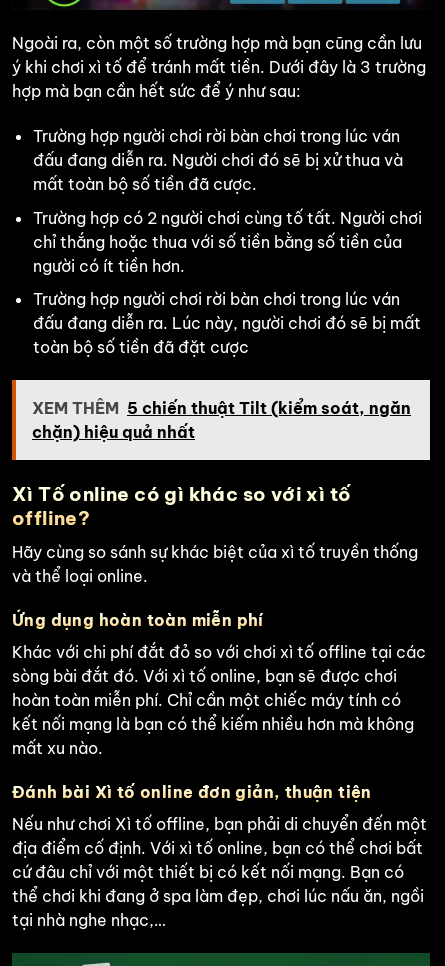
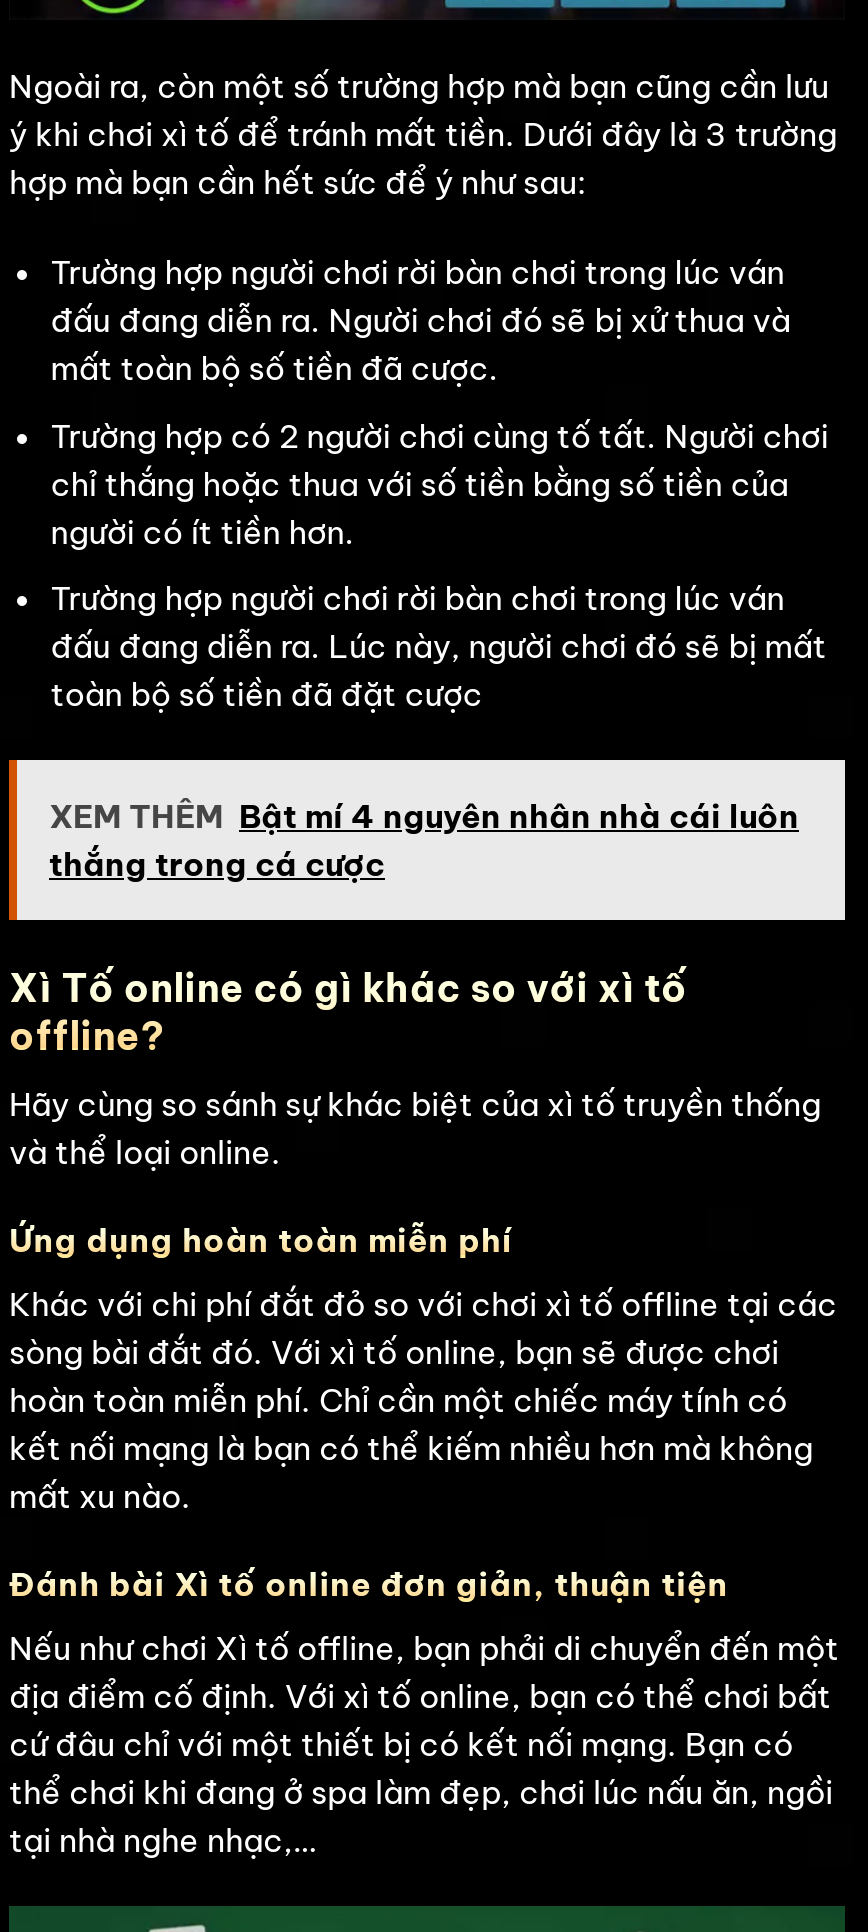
[32,398,411,442] XEM THÊM 5 chiến thuật Tilt (kiểm soát, ngăn | chặn) hiệu quả nhất -> [49,796,799,884] XEM THÊM Bật mí 4 nguyên nhân nhà cái luôn | thắng trong cá cược

